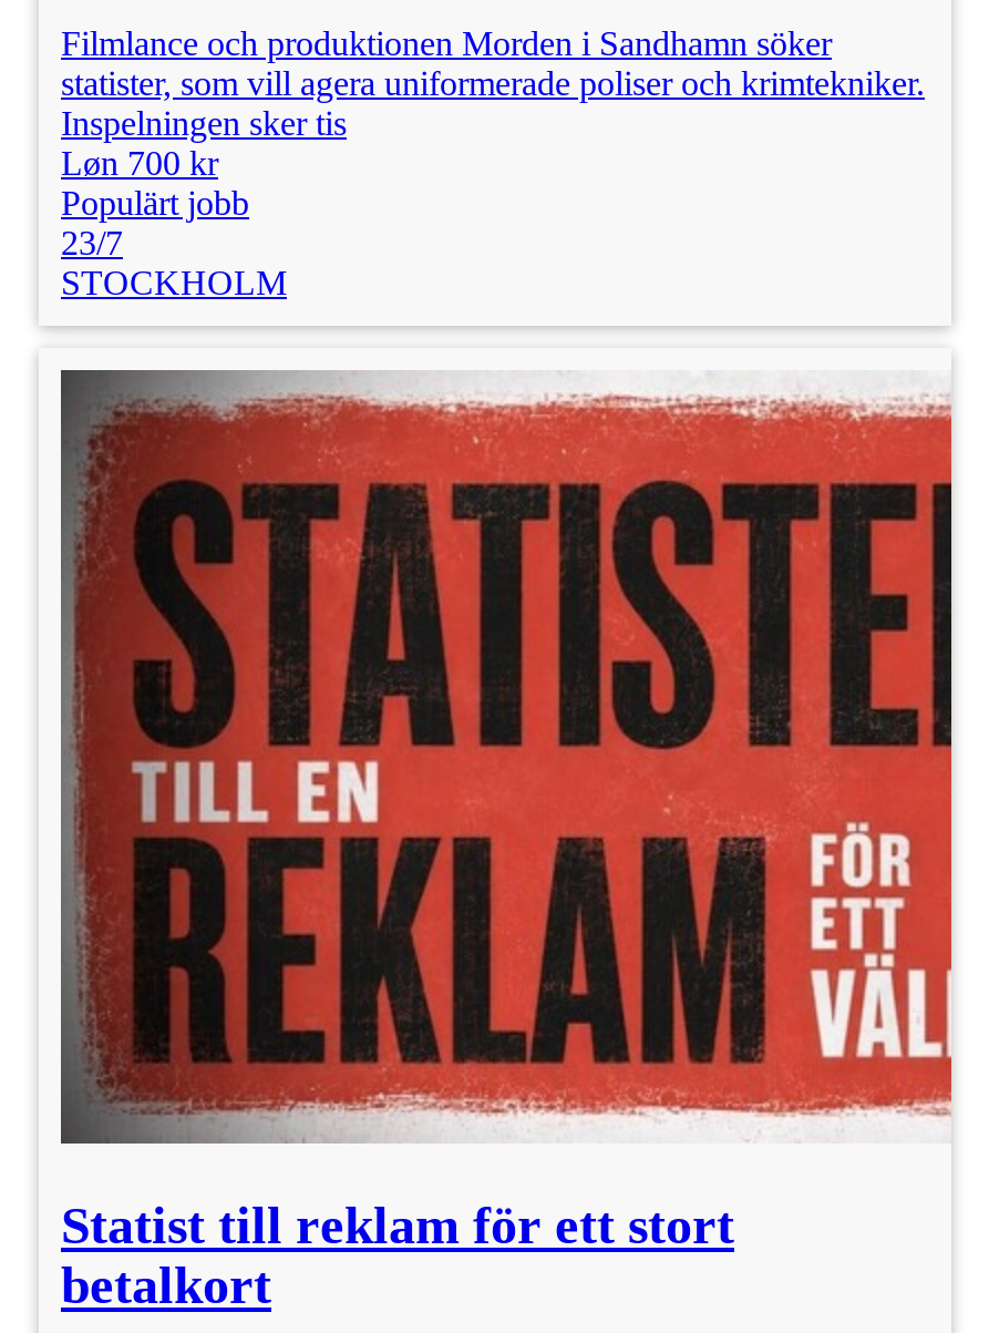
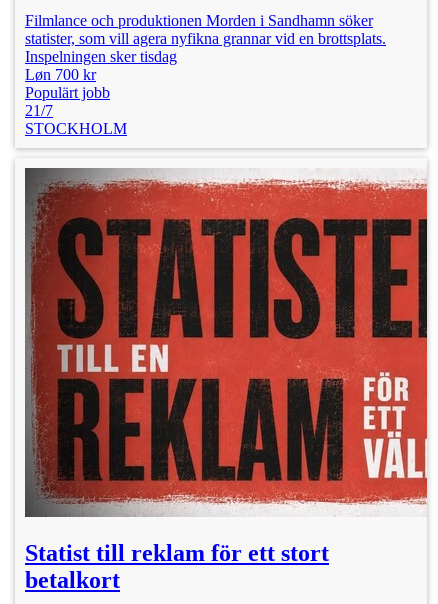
[61,65,925,143] statister, som vill agera uniformerade poliser och krimtekniker. | Inspelningen sker tis -> [25,29,386,64] statister, som vill agera nyfikna grannar vid en brottsplats. | Inspelningen sker tisdag
[61,225,123,263] 23/7 -> [25,101,53,118] 21/7

